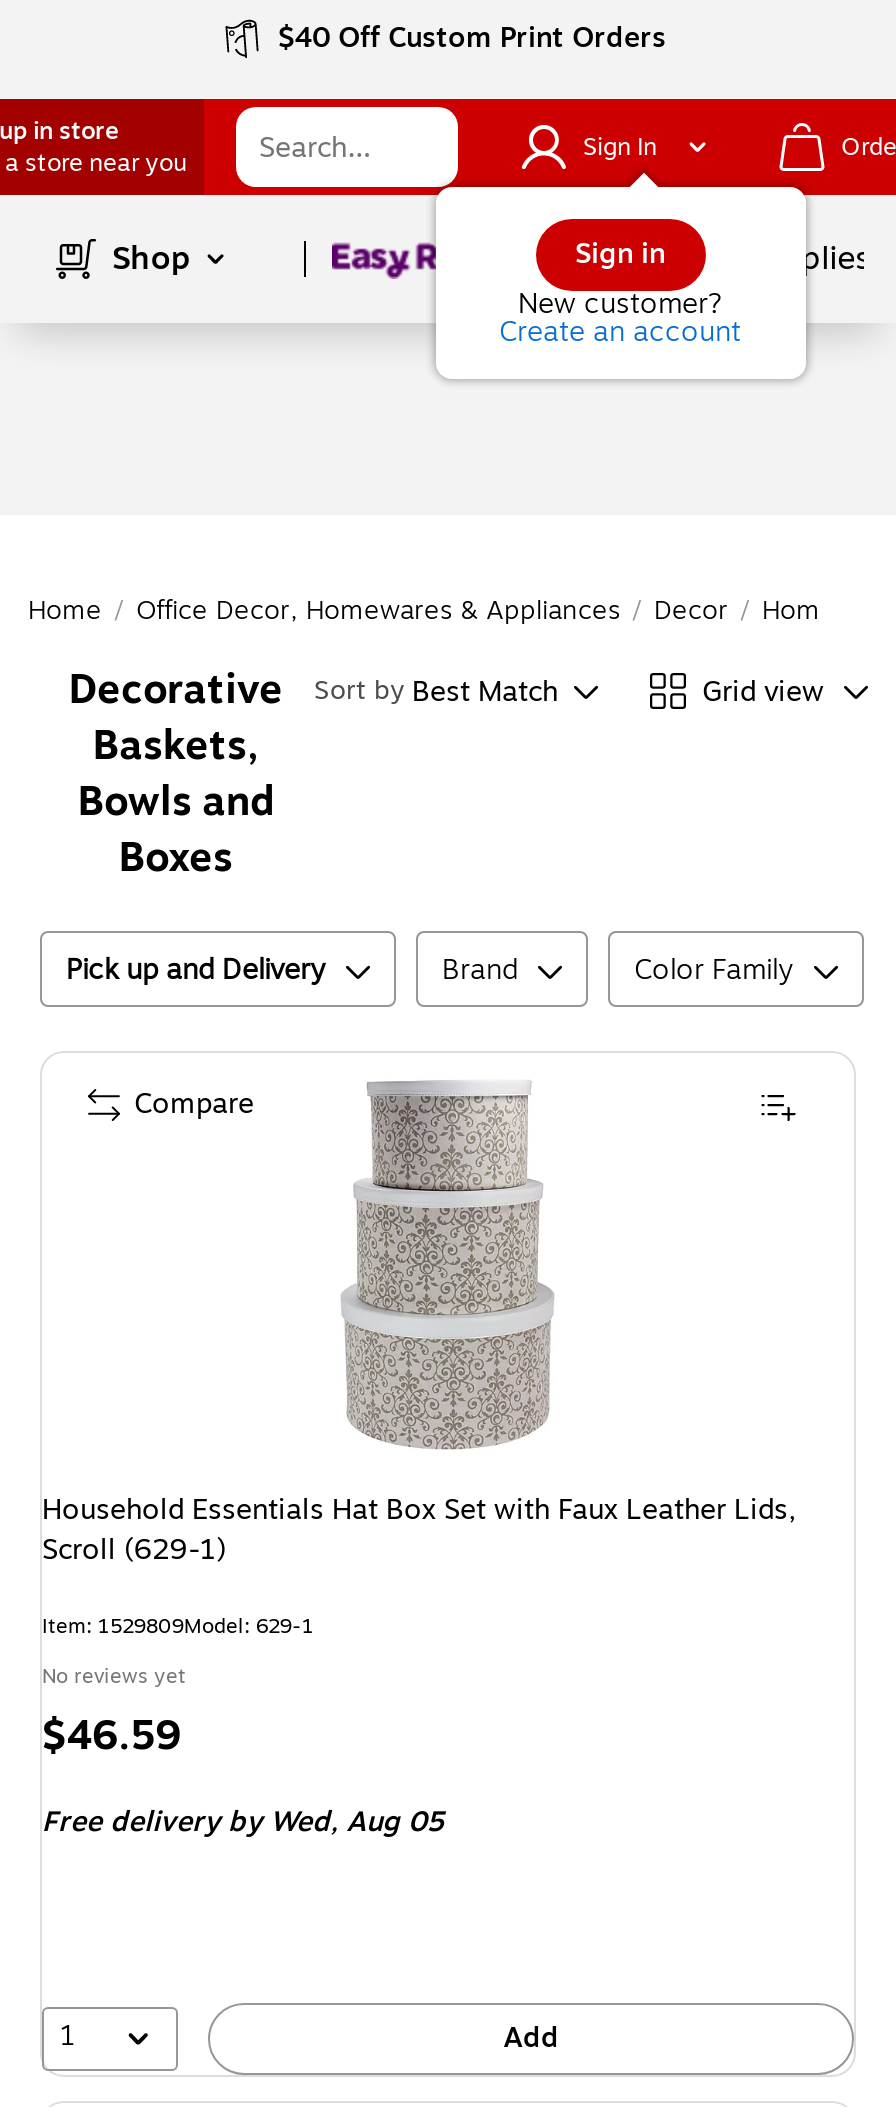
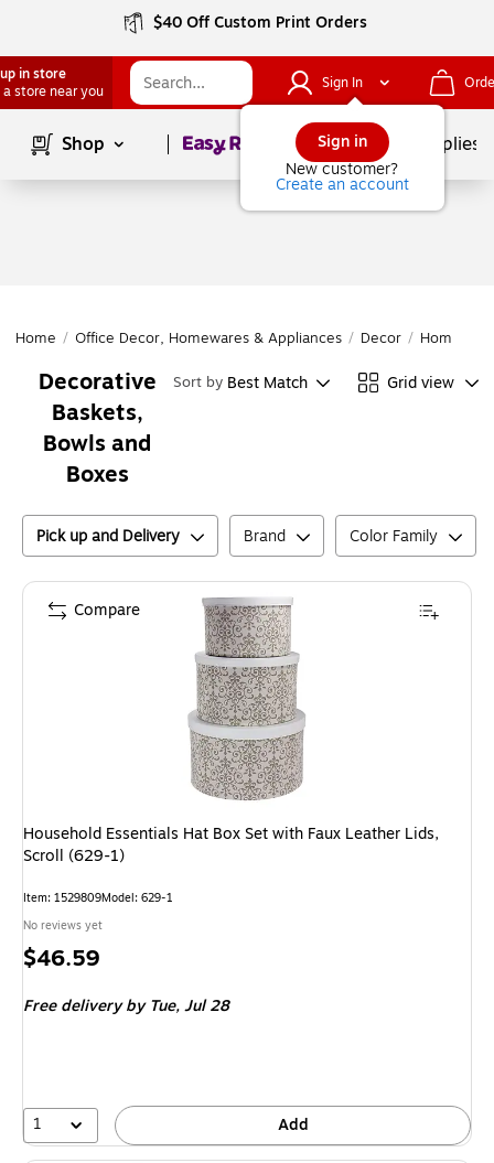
[42,1801,444,1843] Free delivery by Wed, Aug 05 -> [23,994,229,1017] Free delivery by Tue, Jul 28

